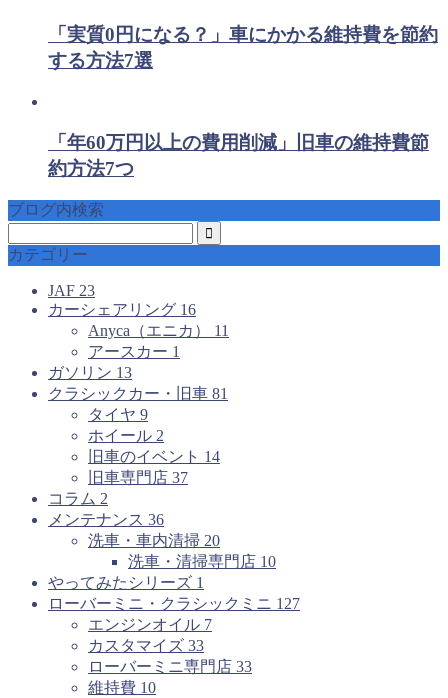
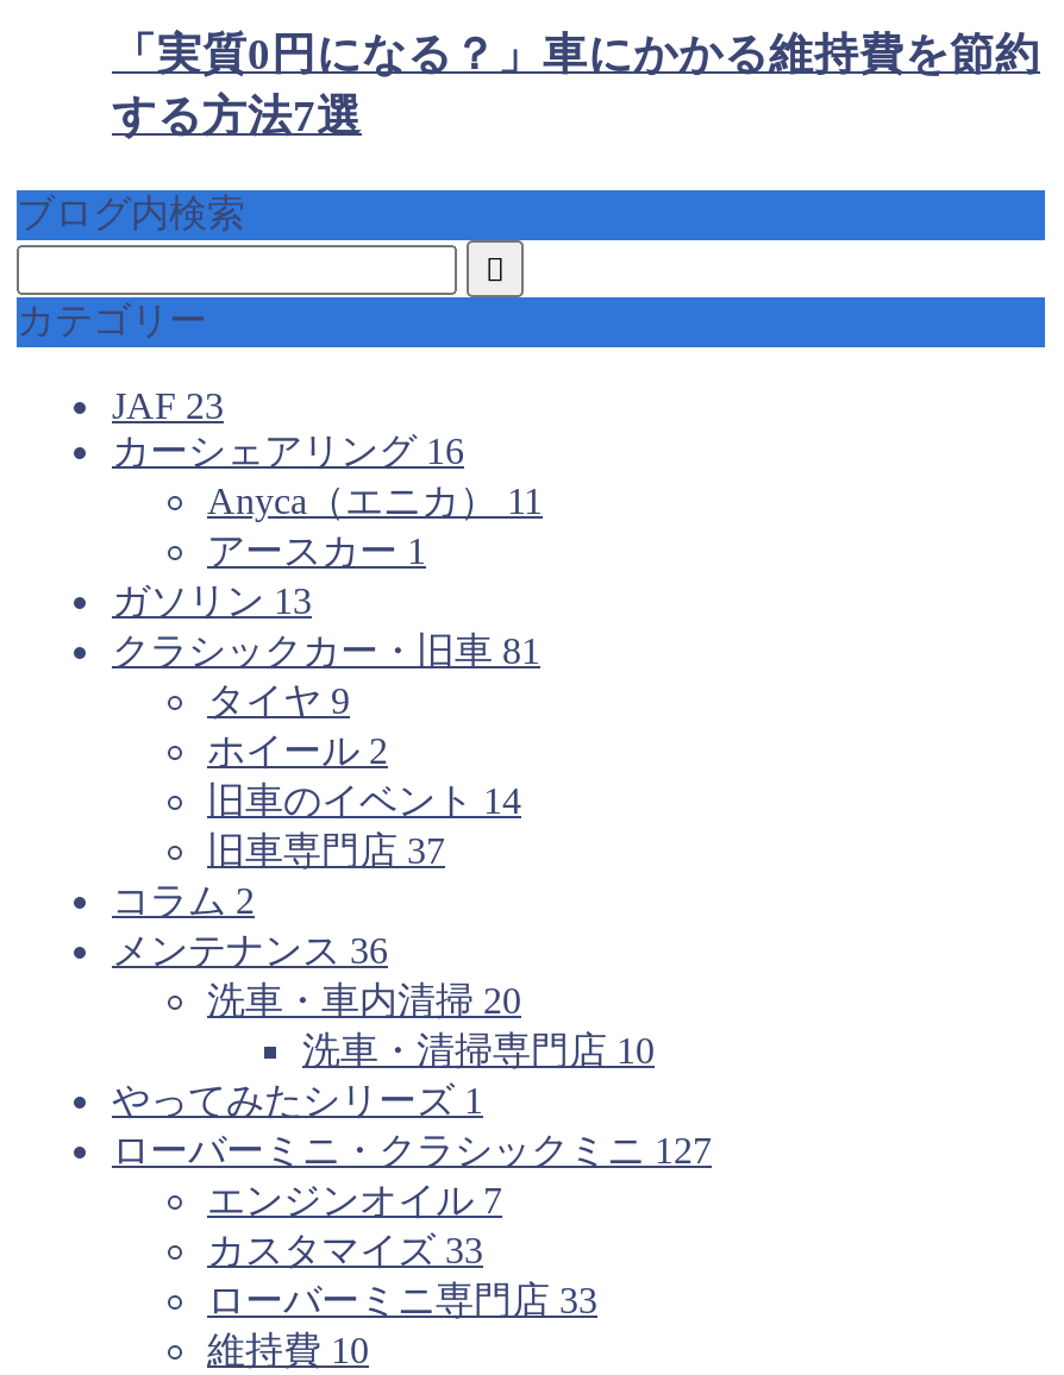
[48,132,429,179] 「年60万円以上の費用削減」旧車の維持費節 | 約方法7つ -> none

